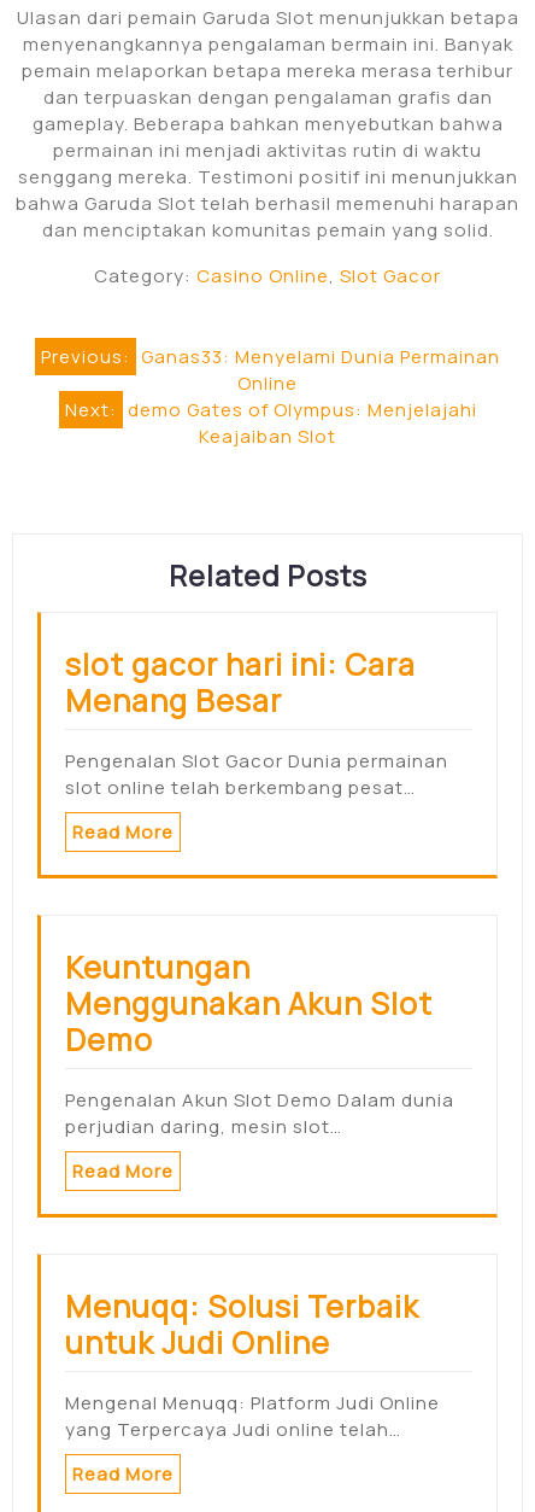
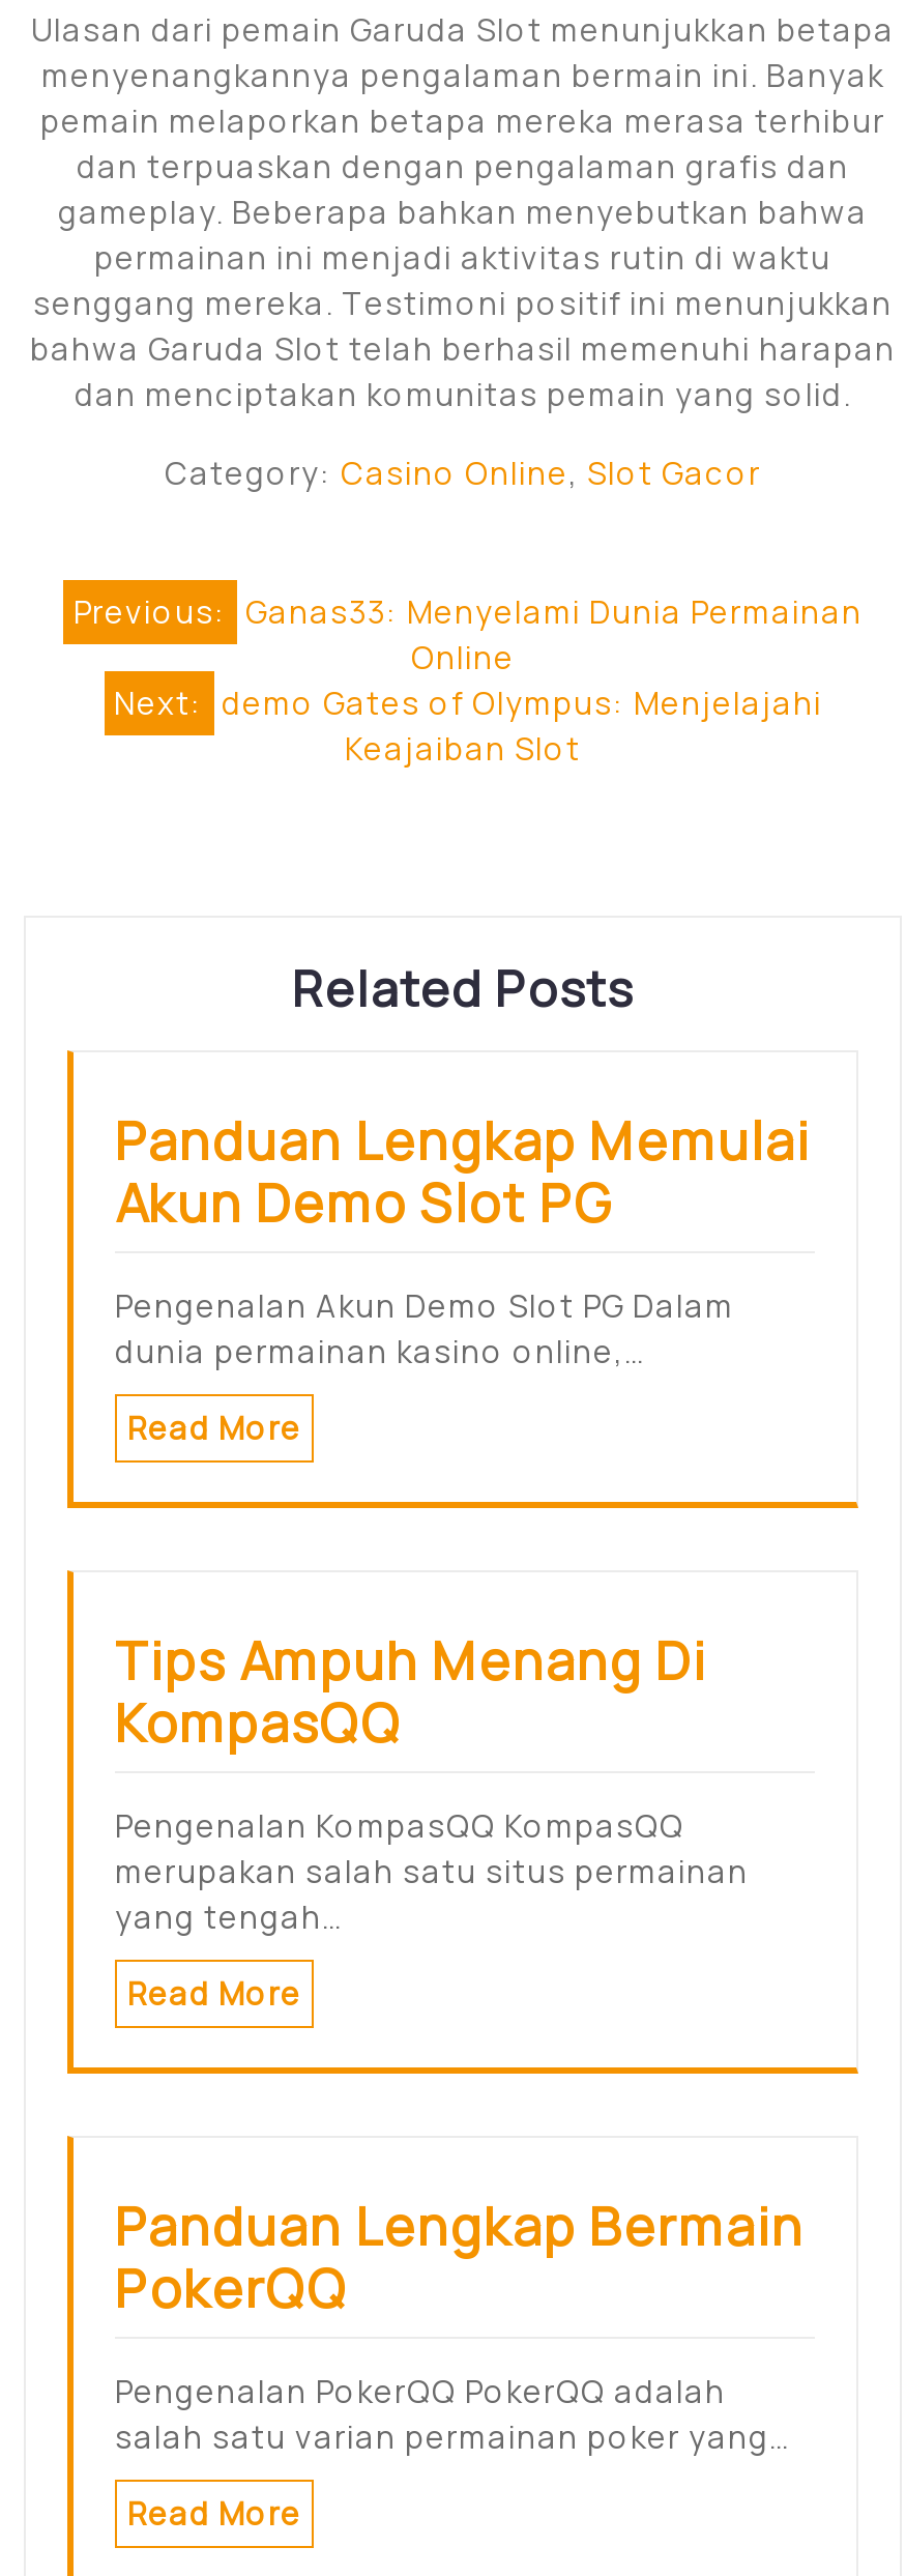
[65,643,416,722] slot gacor hari ini: Cara | Menang Besar -> [115,1104,811,1239] Panduan Lengkap Memulai | Akun Demo Slot PG
[65,748,448,800] Pengenalan Slot Gacor Dunia permainan | slot online telah berkembang pesat… -> [115,1285,734,1374] Pengenalan Akun Demo Slot PG Dalam | dunia permainan kasino online,…
[65,946,433,1061] Keuntungan | Menggunakan Akun Slot | Demo -> [115,1624,707,1759] Tips Ampuh Menang Di | KompasQQ
[65,1087,454,1139] Pengenalan Akun Slot Demo Dalam dunia | perjudian daring, mesin slot… -> [115,1805,749,1939] Pengenalan KompasQQ KompasQQ | merupakan salah satu situs permainan | yang tengah…
[65,1285,419,1364] Menuqq: Solusi Terbaik | untuk Judi Online -> [115,2190,805,2325] Panduan Lengkap Bermain | PokerQQ
[65,1390,440,1442] Mengenal Menuqq: Platform Judi Online | yang Terpercaya Judi online telah… -> [115,2370,790,2459] Pengenalan PokerQQ PokerQQ adalah | salah satu varian permainan poker yang…

